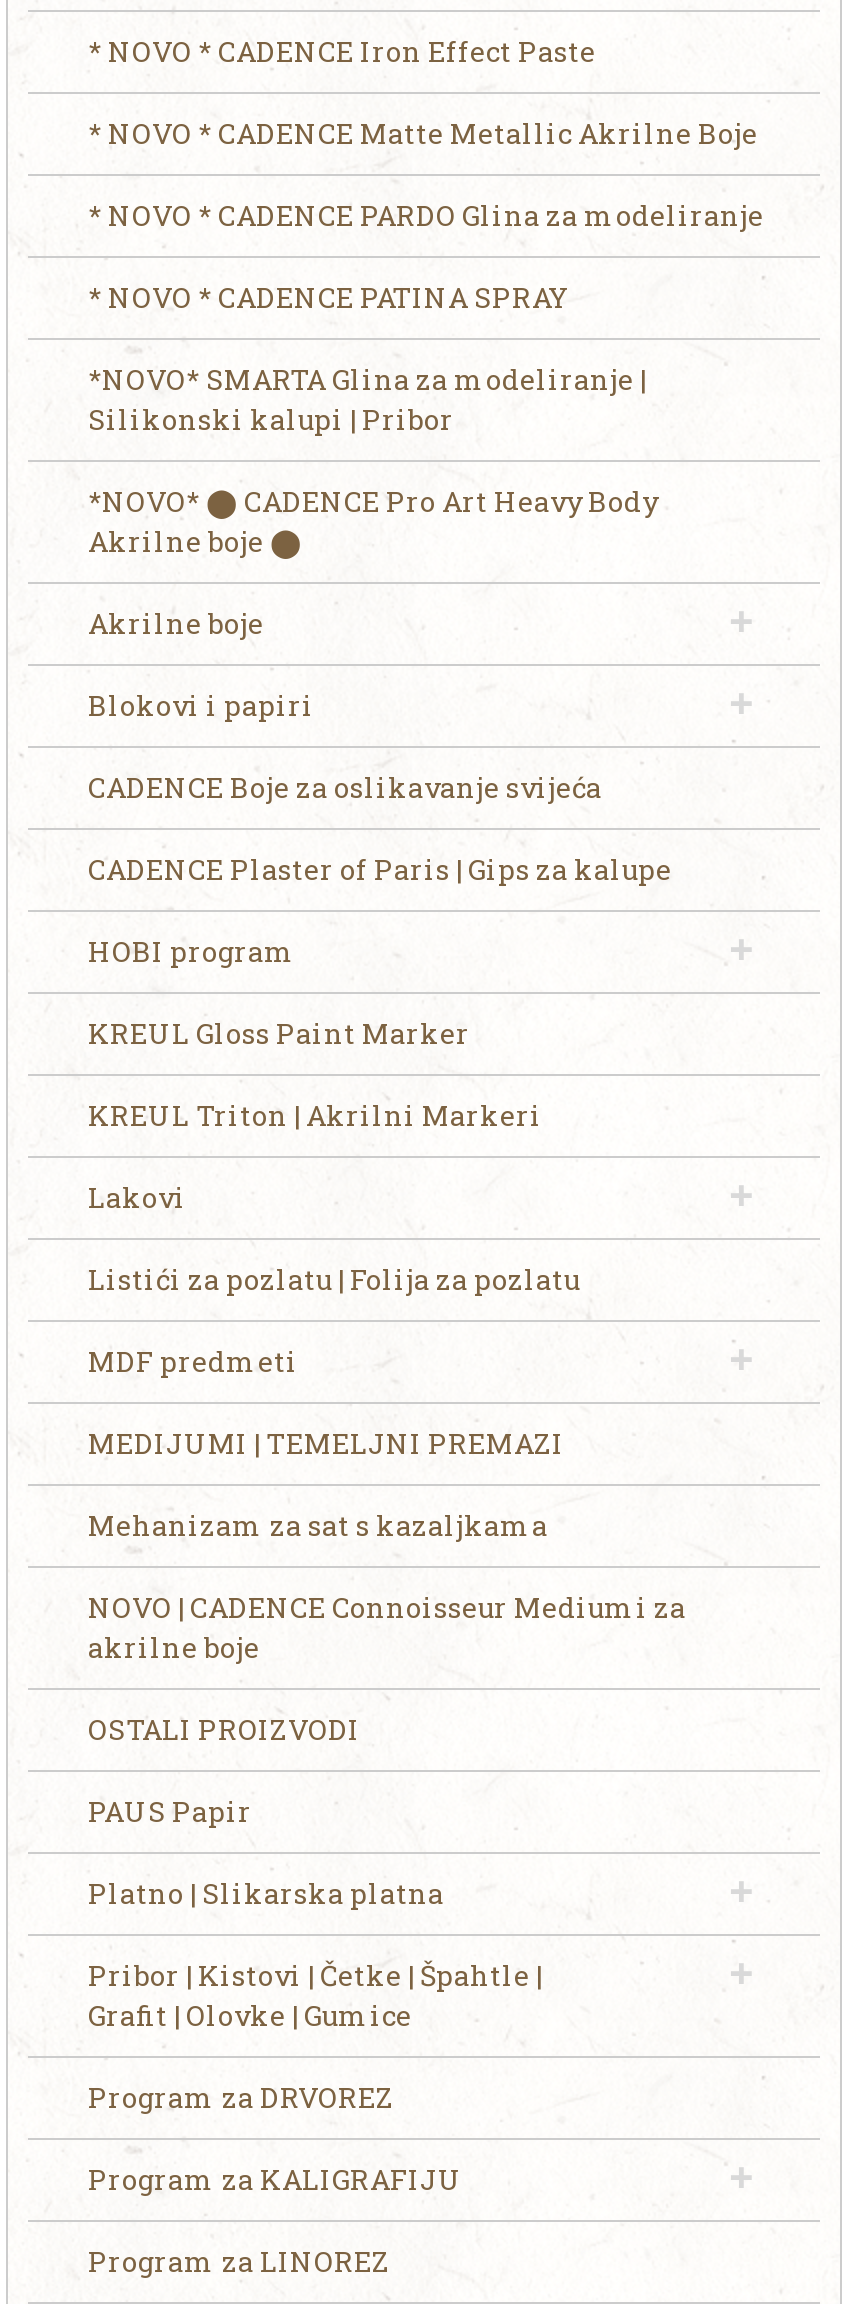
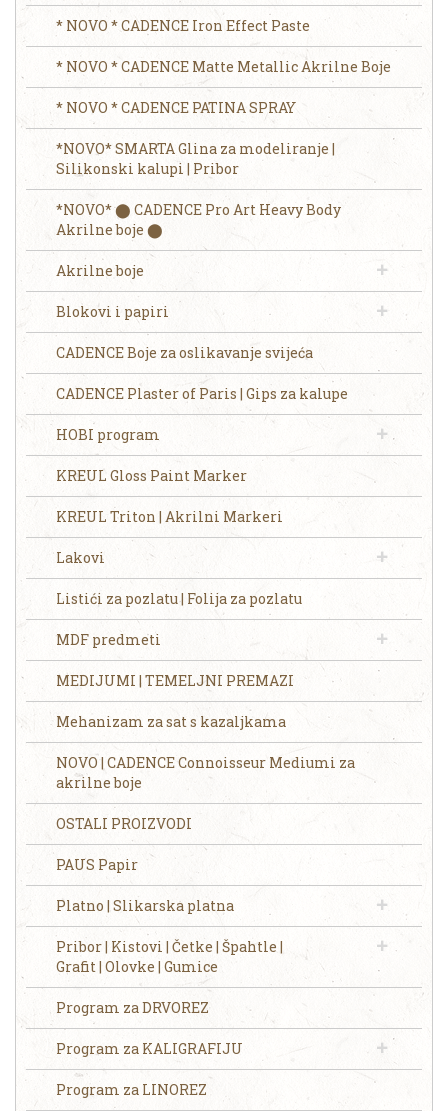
[88,196,764,234] * NOVO * CADENCE PARDO Glina za modeliranje -> none

